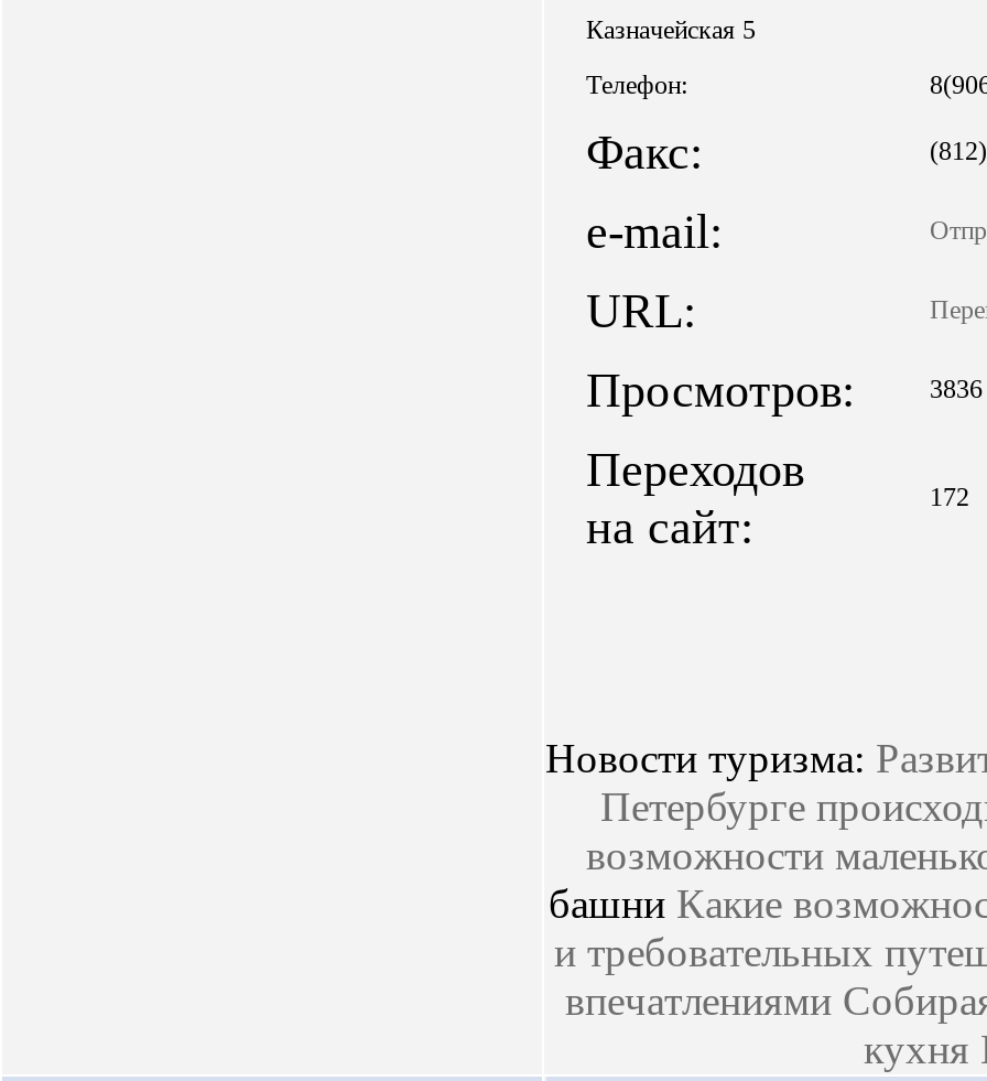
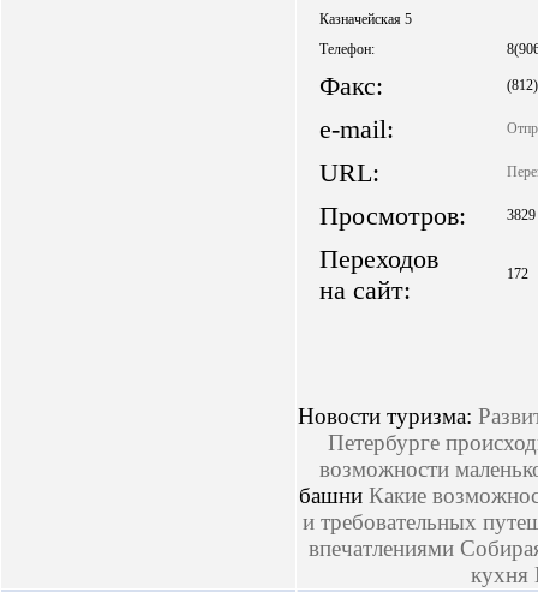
[930,374,983,404] 3836 -> [507,207,536,223] 3829

